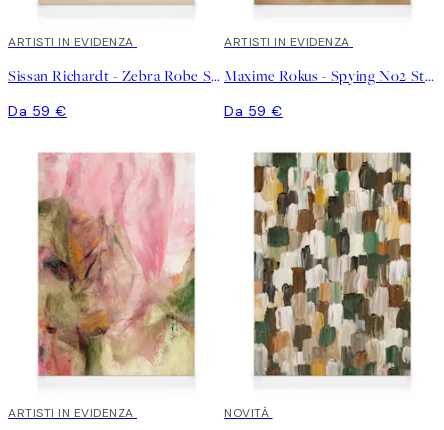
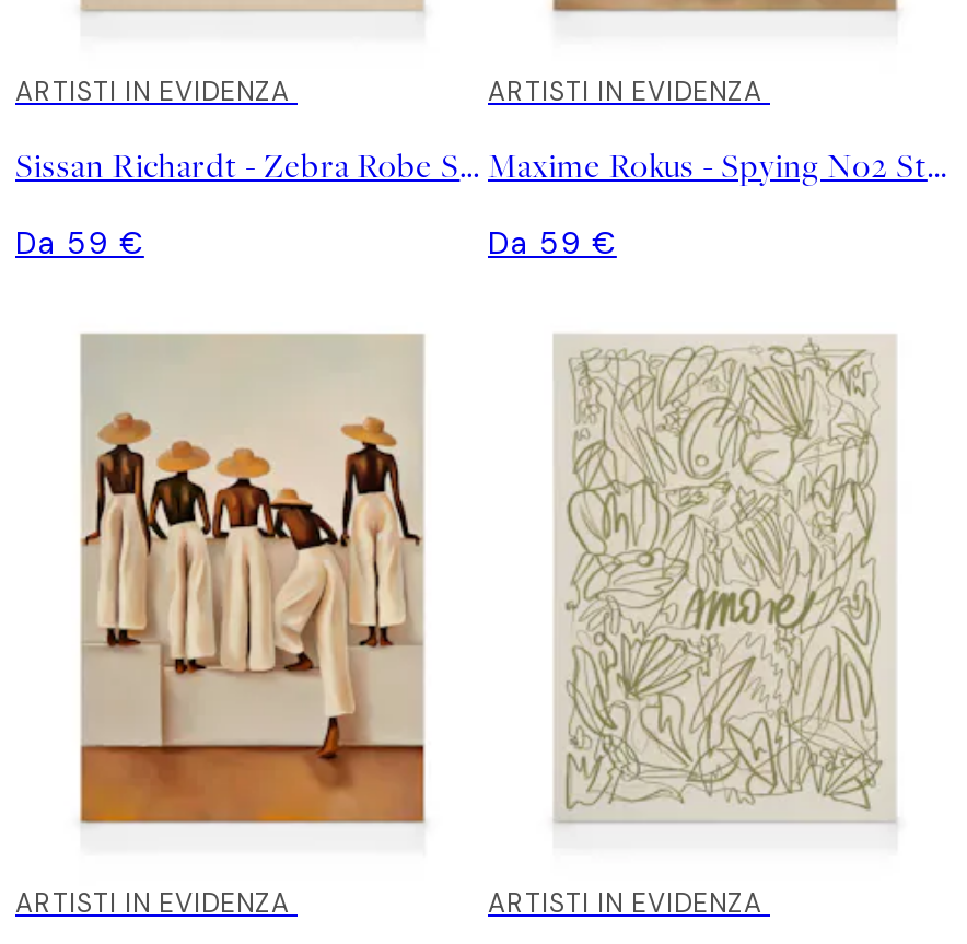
[37,153,195,376] [image] -> [79,335,424,823] [image]
[224,152,412,421] [image] | NOVITÀ -> [488,335,897,922] [image] | ARTISTI IN EVIDENZA

